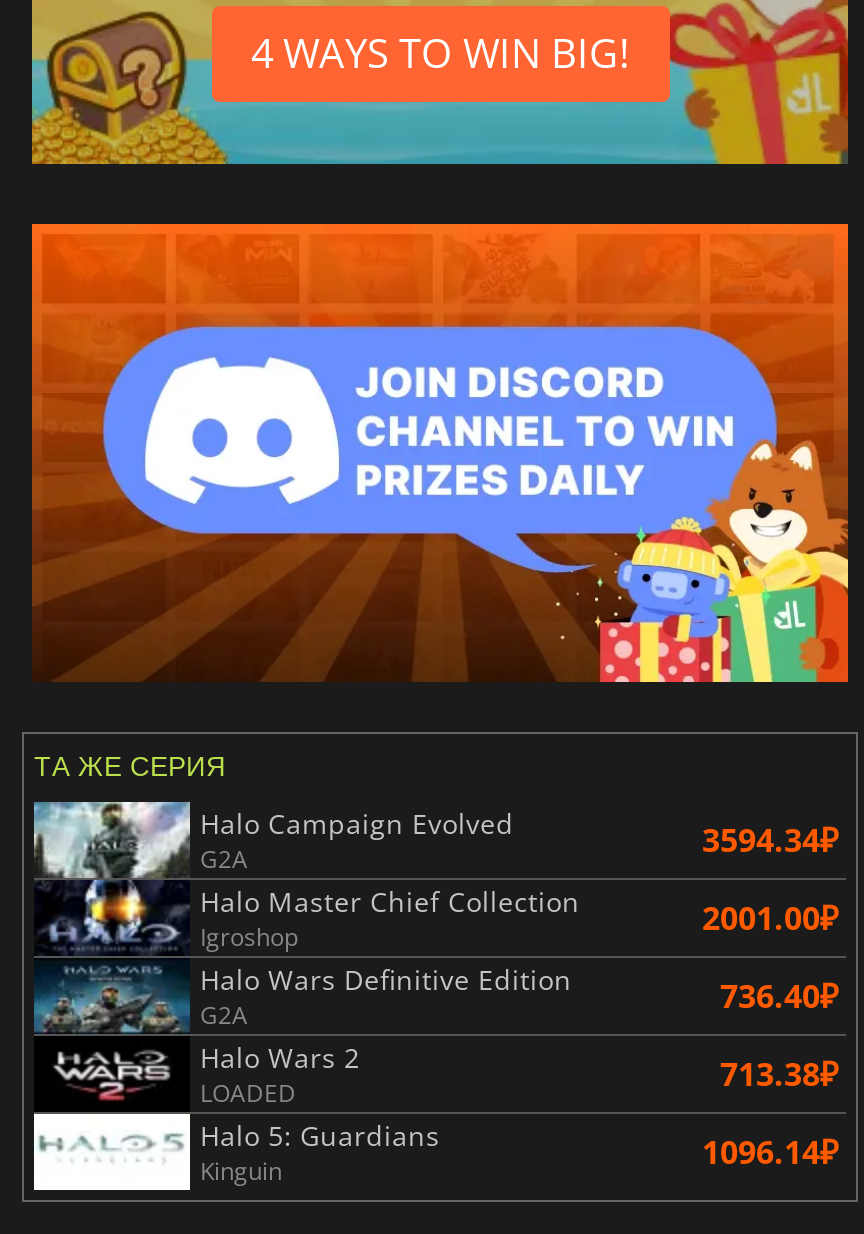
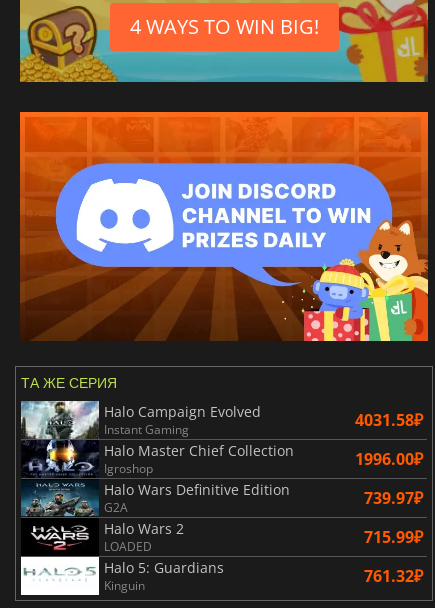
[200,819,838,877] G2A | 3594.34₽ -> [104,409,423,438] Instant Gaming | 4031.58₽
[702,897,838,941] 2001.00₽ -> [355,448,423,470] 1996.00₽
[720,975,838,1019] 736.40₽ -> [364,487,423,509] 739.97₽
[720,1053,838,1097] 713.38₽ -> [364,526,423,548] 715.99₽
[702,1131,838,1175] 1096.14₽ -> [364,565,423,587] 761.32₽

